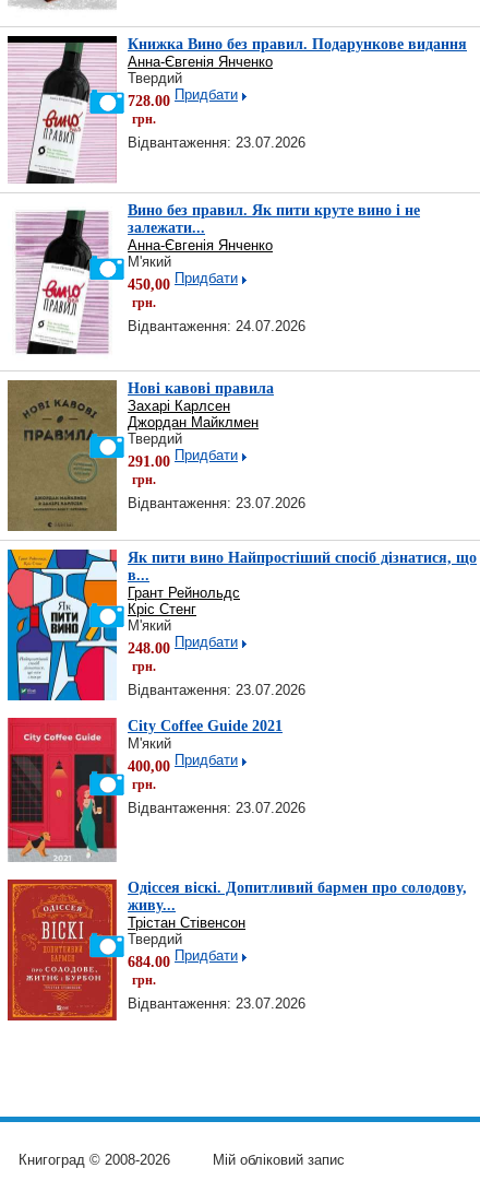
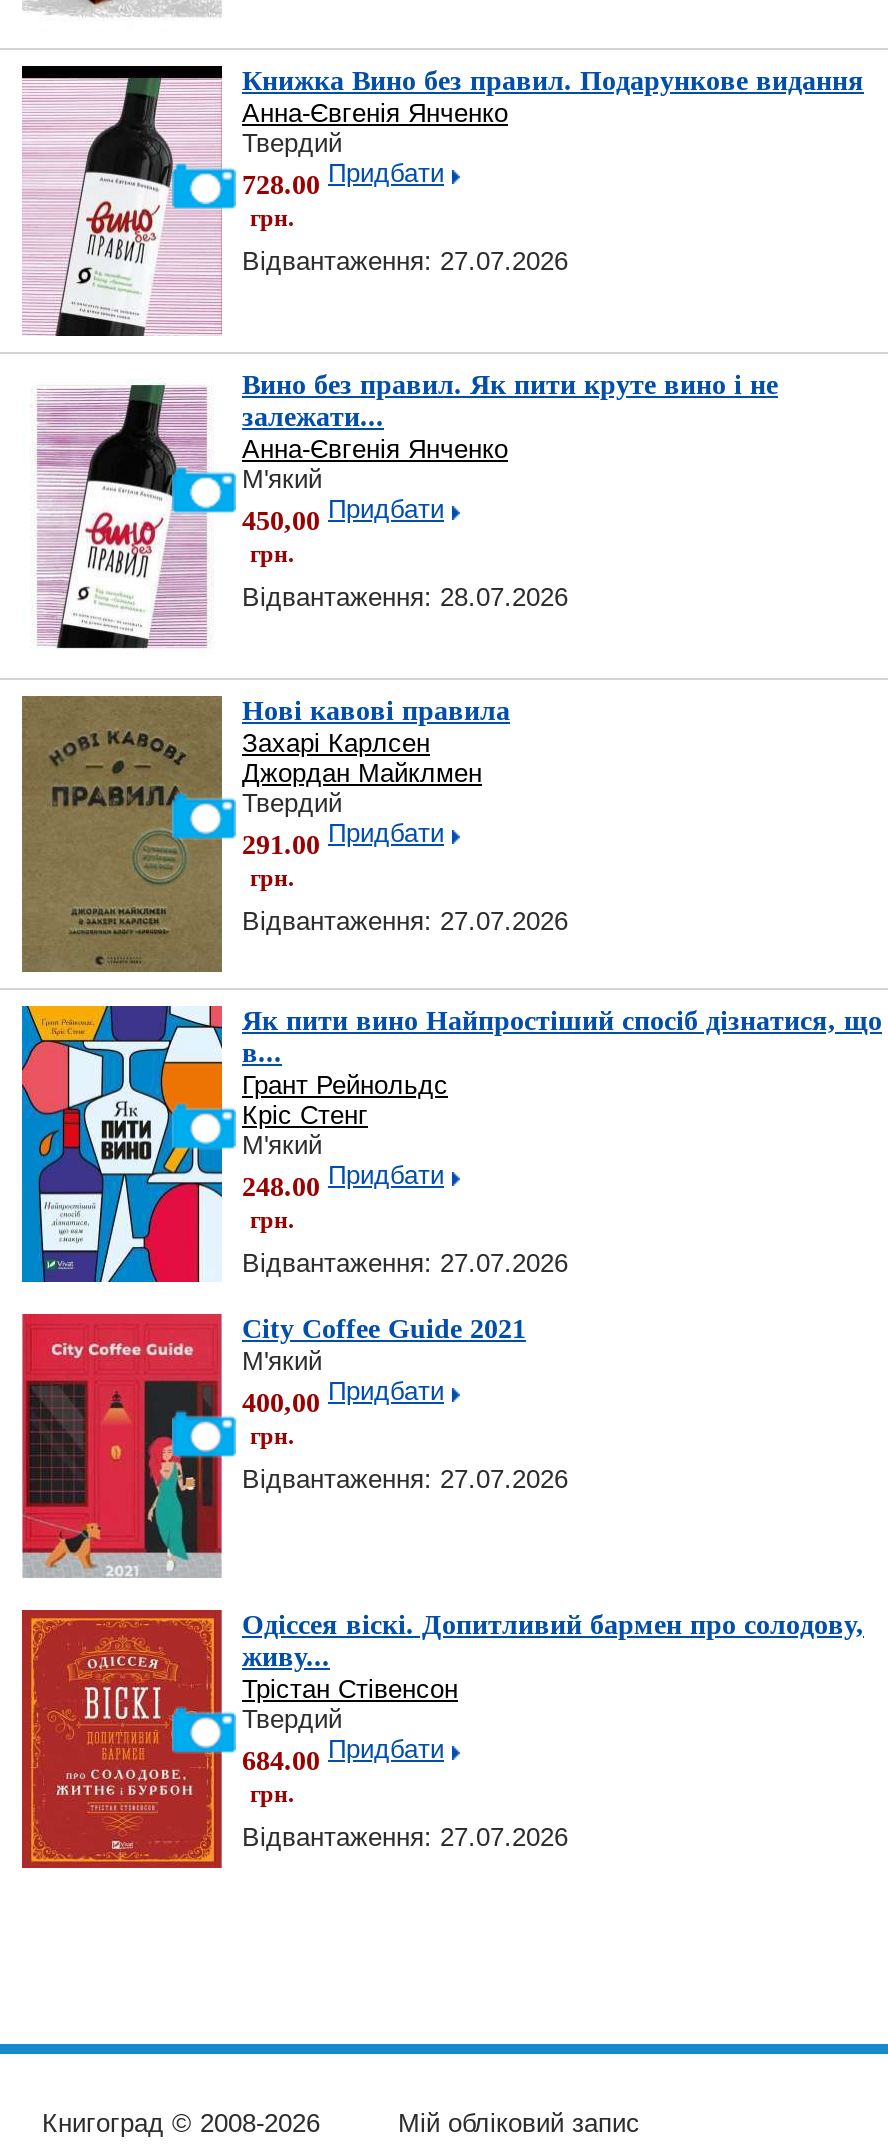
[128,134,305,151] Відвантаження: 23.07.2026 -> [242,246,568,276] Відвантаження: 27.07.2026
[128,318,305,334] Відвантаження: 24.07.2026 -> [242,582,568,612] Відвантаження: 28.07.2026
[128,495,305,511] Відвантаження: 23.07.2026 -> [242,906,568,936] Відвантаження: 27.07.2026
[128,682,305,698] Відвантаження: 23.07.2026 -> [242,1248,568,1278] Відвантаження: 27.07.2026
[128,800,305,816] Відвантаження: 23.07.2026 -> [242,1464,568,1494] Відвантаження: 27.07.2026
[128,995,305,1012] Відвантаження: 23.07.2026 -> [242,1822,568,1852] Відвантаження: 27.07.2026

